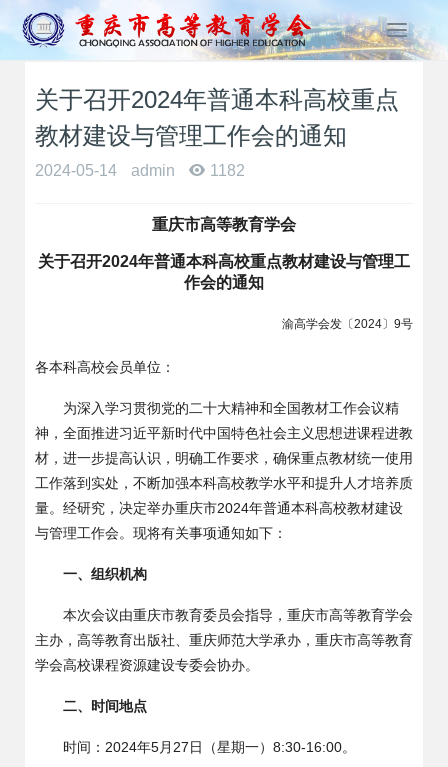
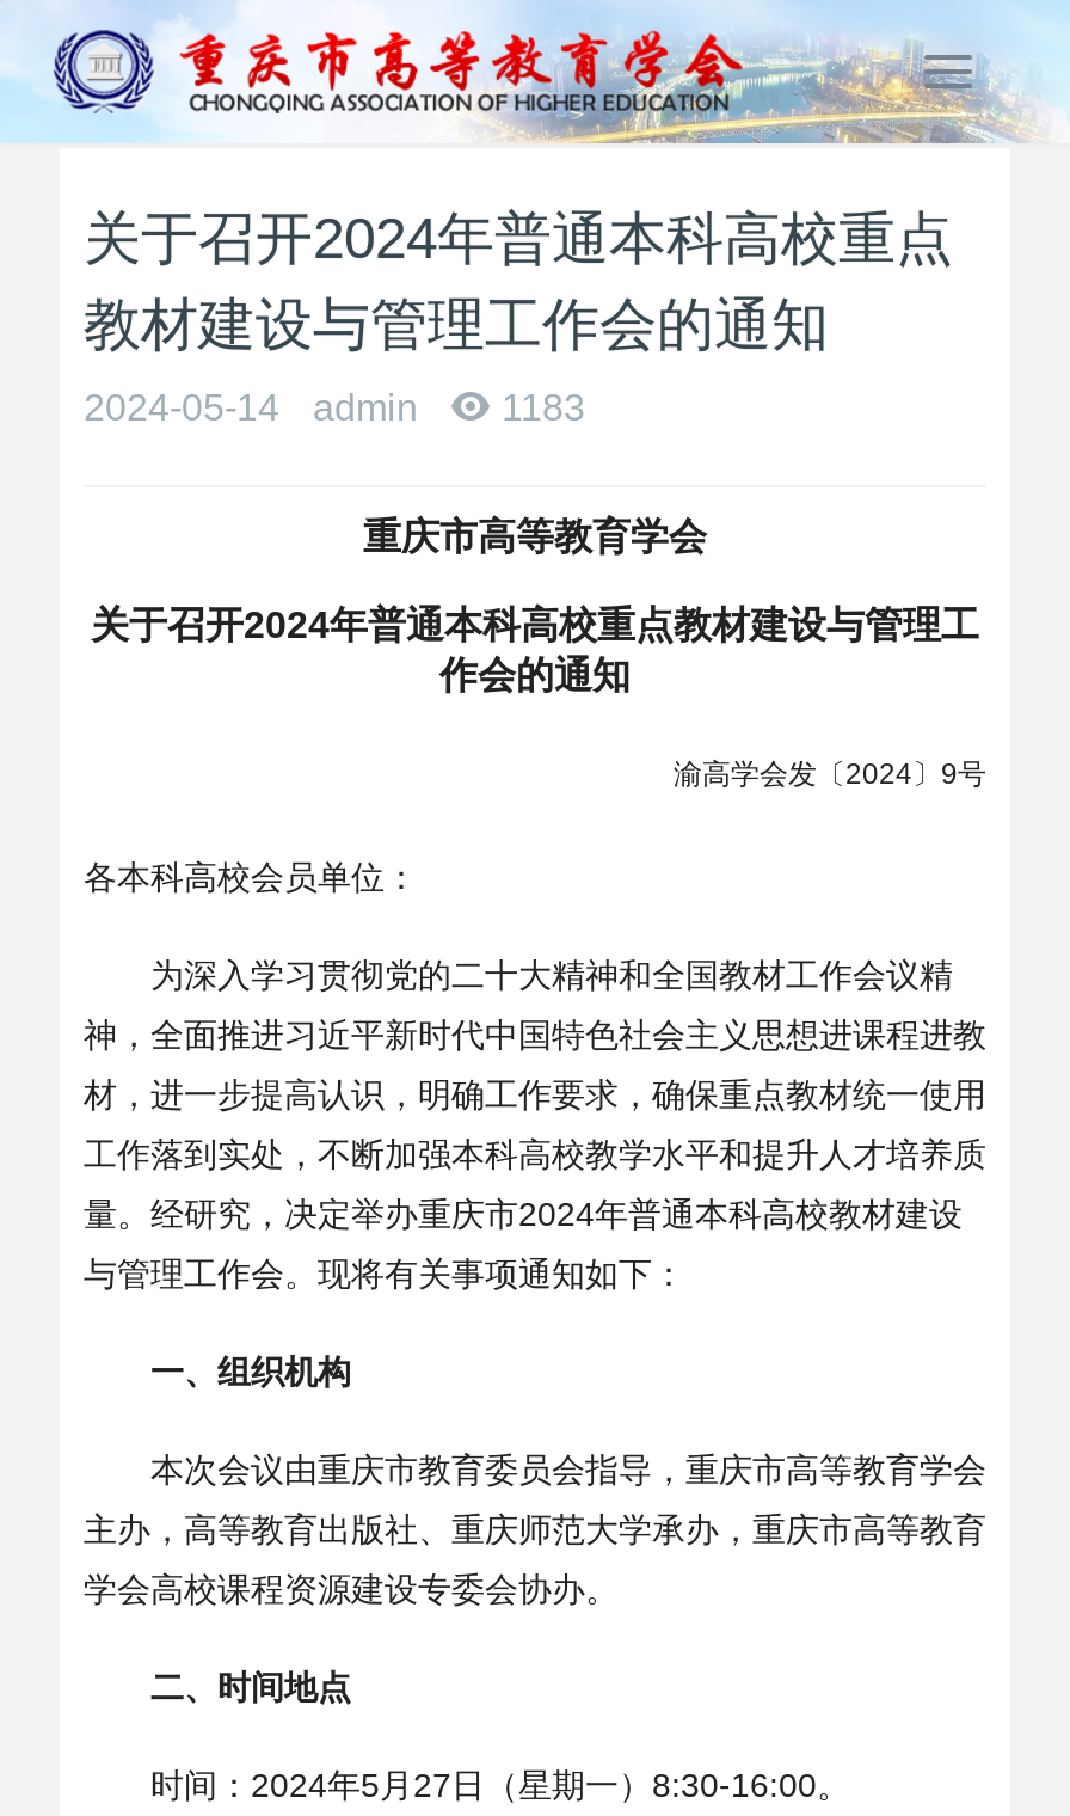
[210,162,245,179] 1182 -> [502,387,585,428] 1183

